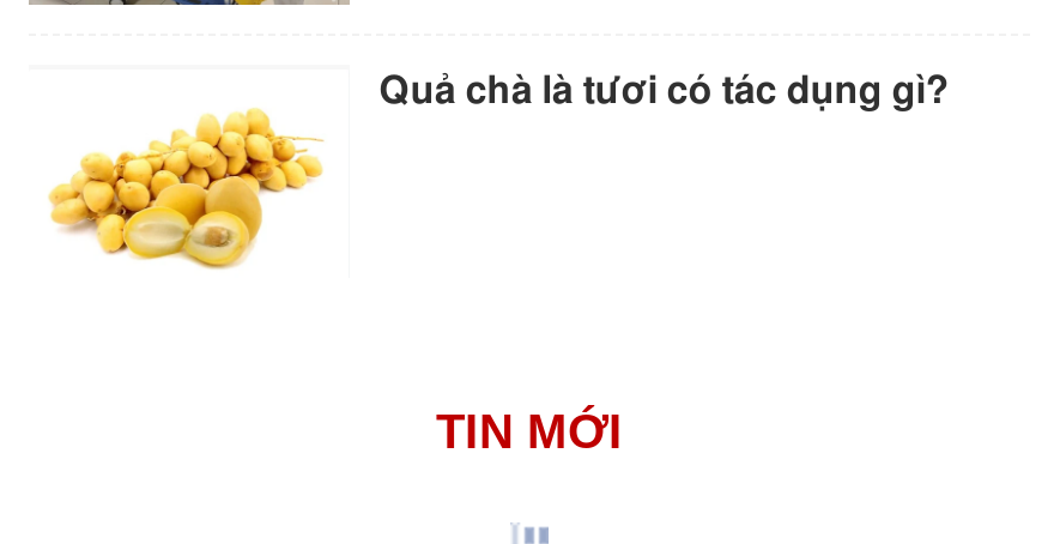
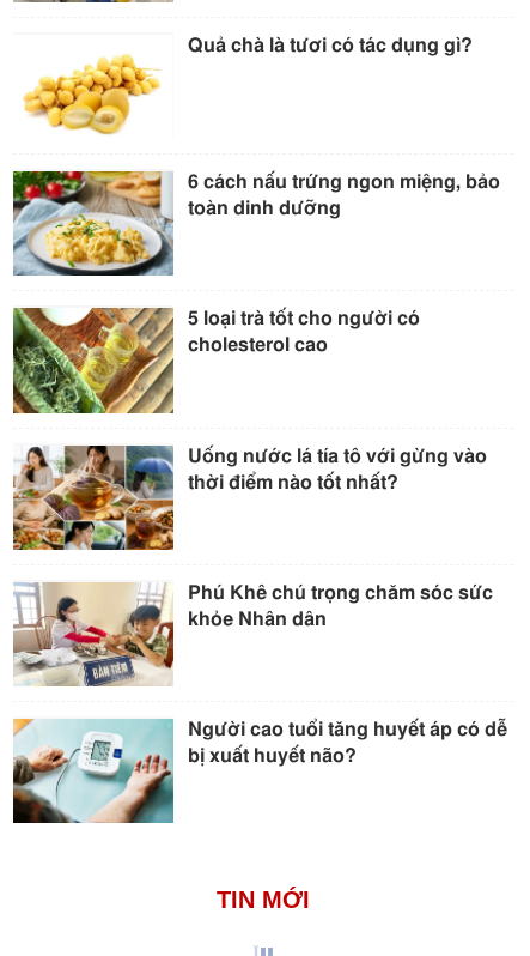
none -> [12,307,420,415] [image] | 5 loại trà tốt cho người có | cholesterol cao
none -> [12,718,508,824] [image] | Người cao tuổi tăng huyết áp có dễ | bị xuất huyết não?
none -> [13,170,500,277] [image] | 6 cách nấu trứng ngon miệng, bảo | toàn dinh dưỡng
none -> [13,444,487,551] [image] | Uống nước lá tía tô với gừng vào | thời điểm nào tốt nhất?
none -> [13,581,493,688] [image] | Phú Khê chú trọng chăm sóc sức | khỏe Nhân dân

